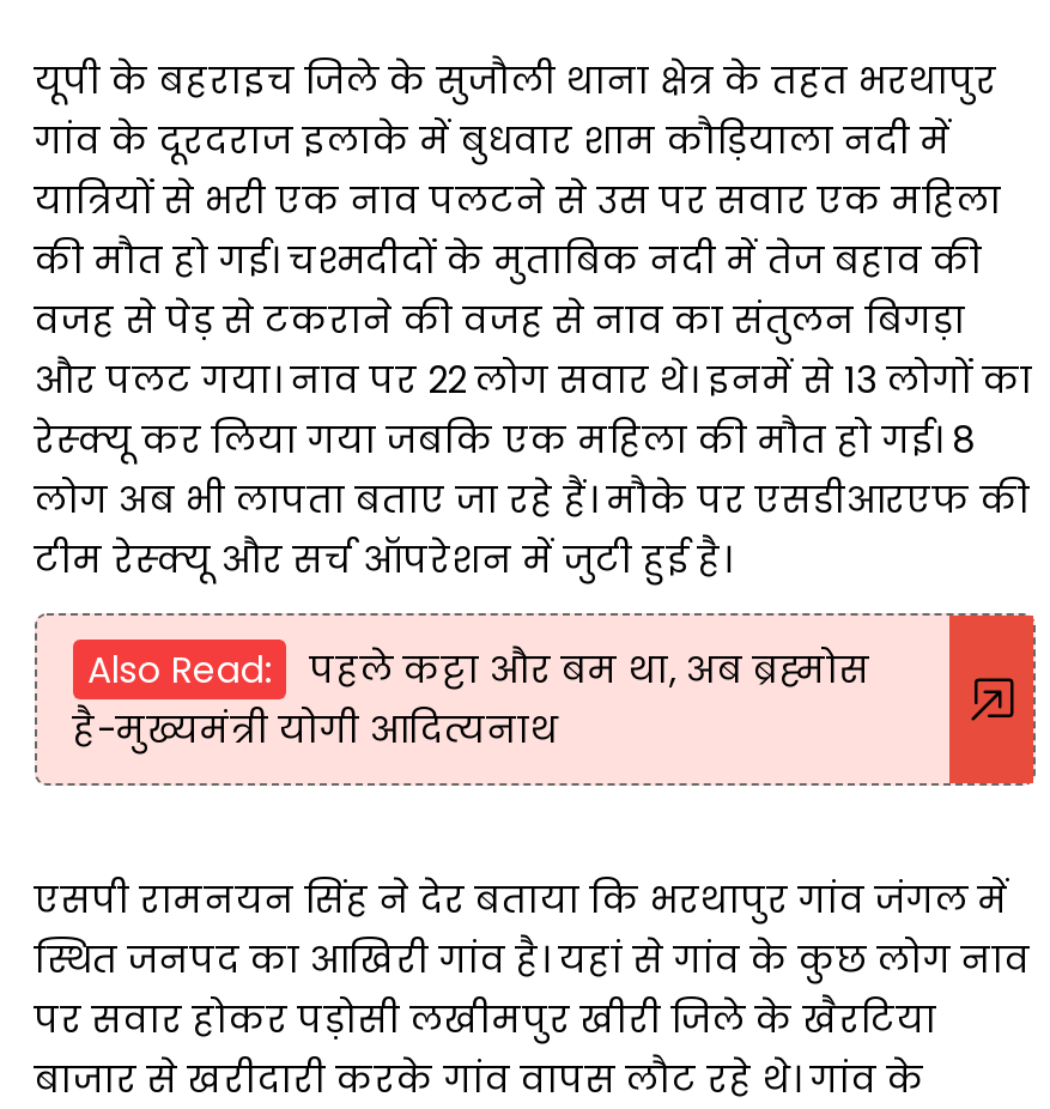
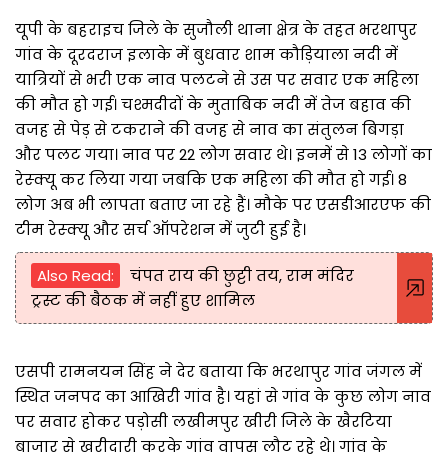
[73,644,870,754] पहले कट्टा और बम था, अब ब्रह्मोस | है-मुख्यमंत्री योगी आदित्यनाथ -> [31,265,354,311] चंपत राय की छुट्टी तय, राम मंदिर | ट्रस्ट की बैठक में नहीं हुए शामिल

